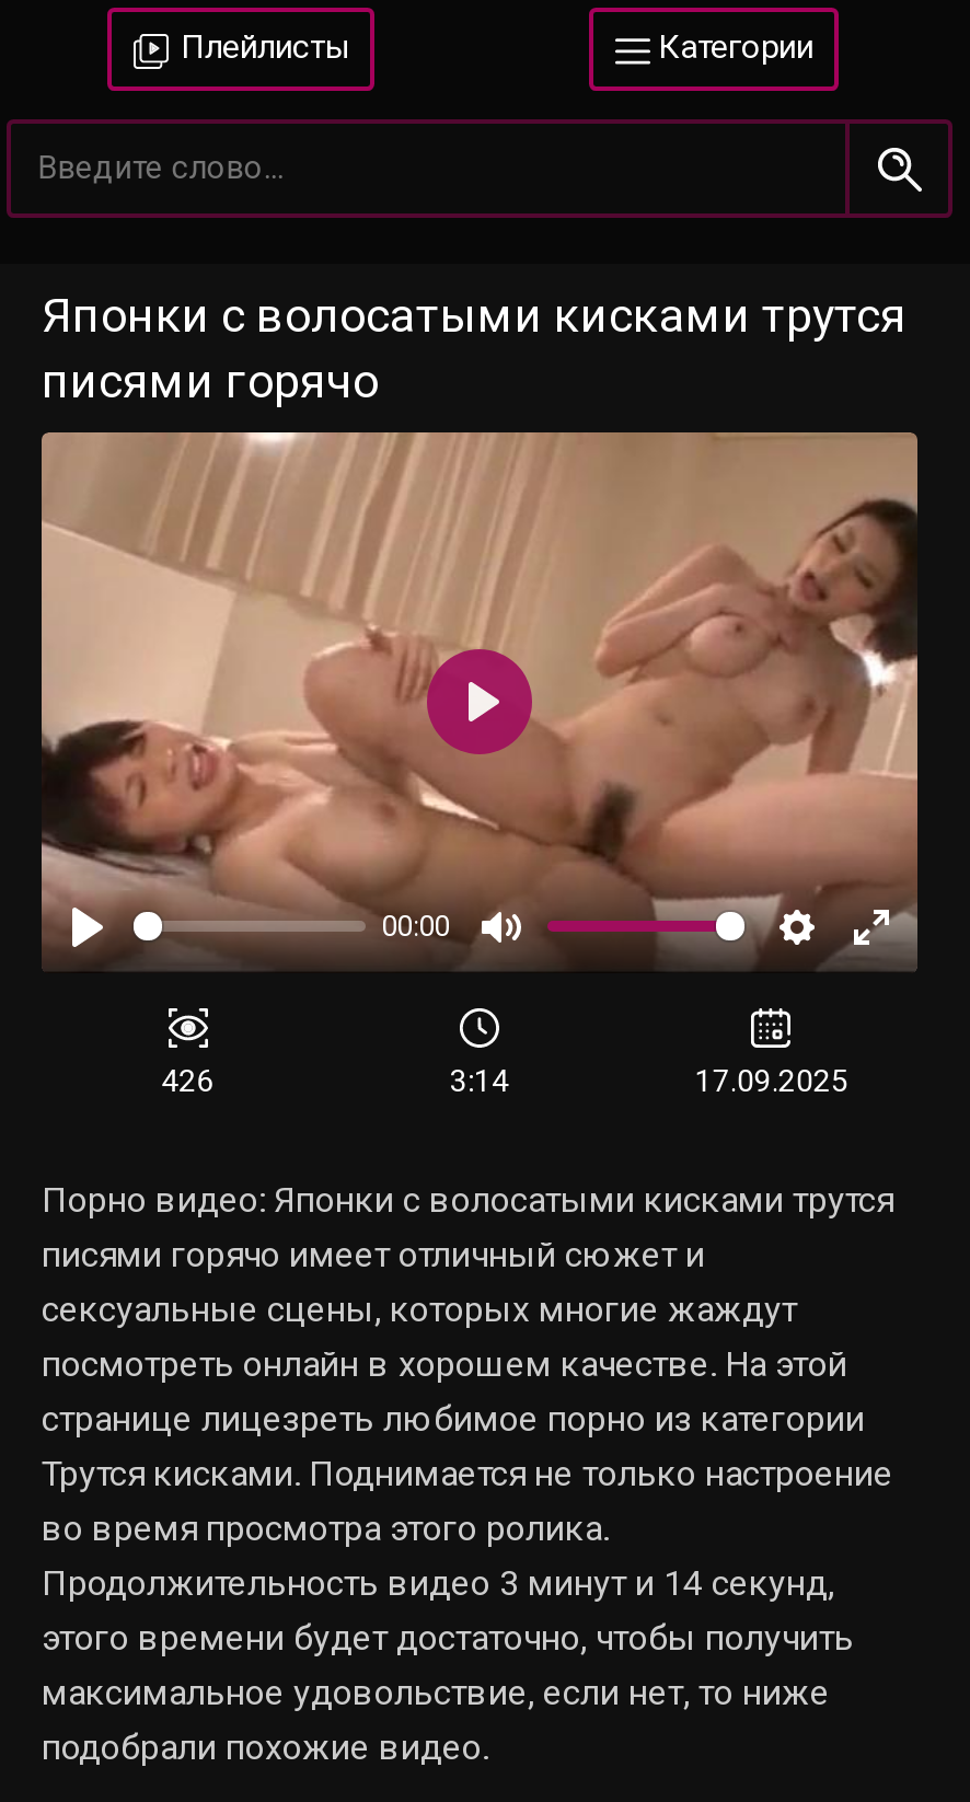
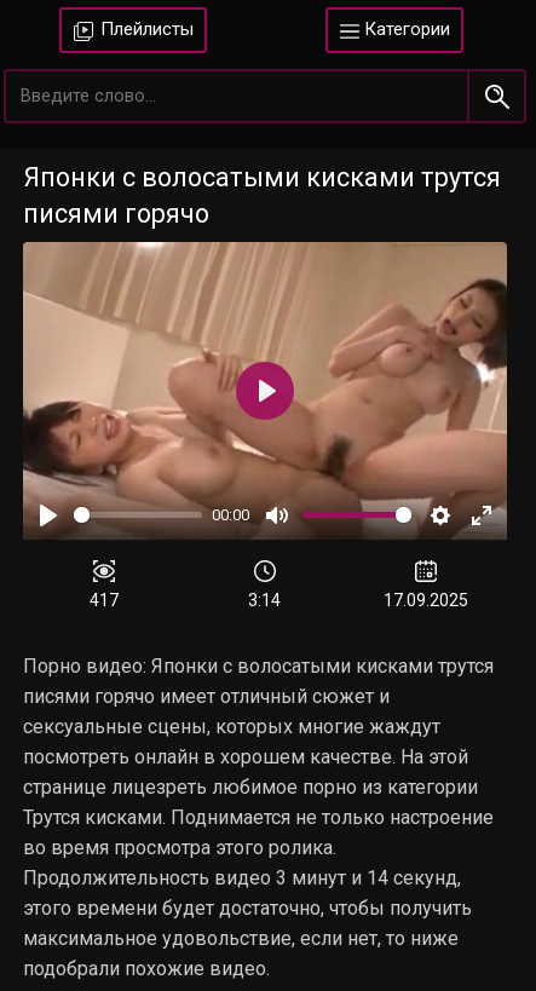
[161,1063,214,1098] 426 -> [89,590,118,610] 417

